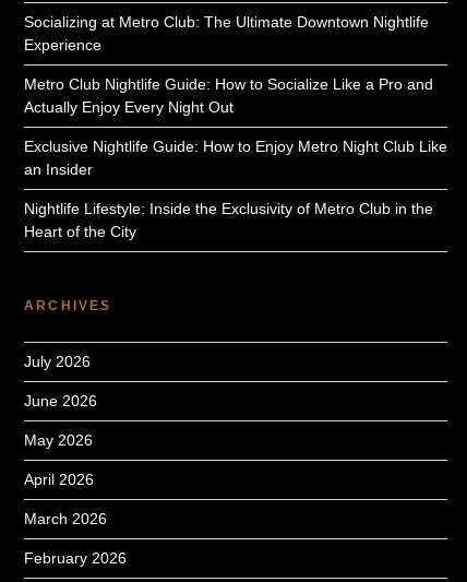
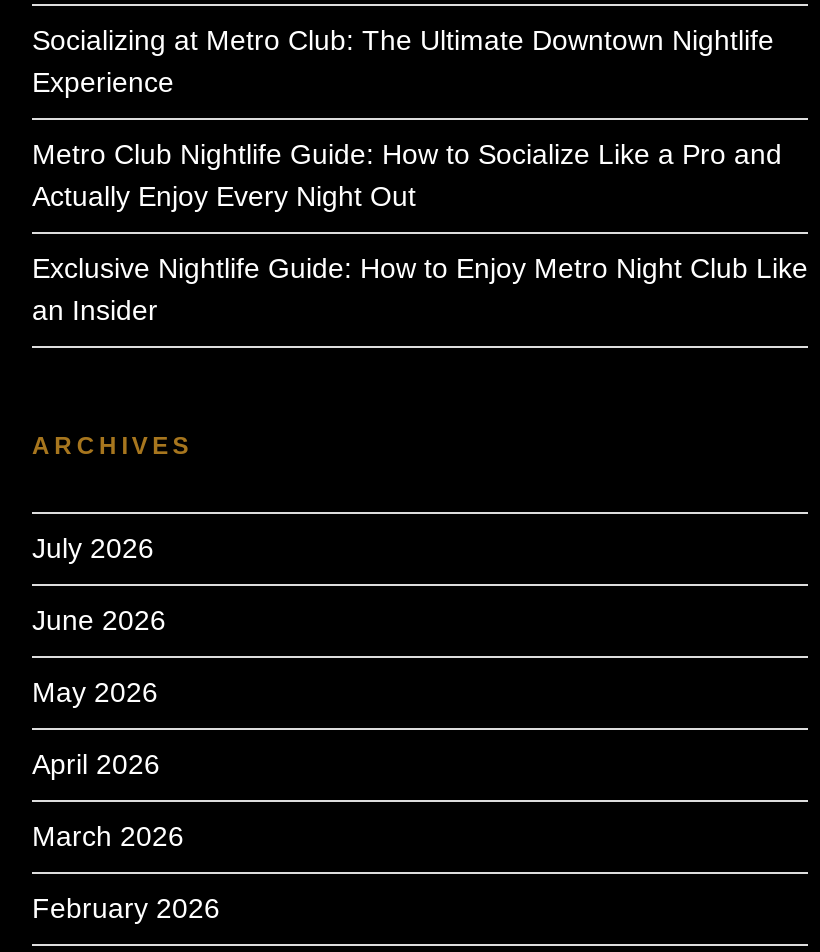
[24,199,433,240] Nightlife Lifestyle: Inside the Exclusivity of Metro Club in the | Heart of the City -> none

